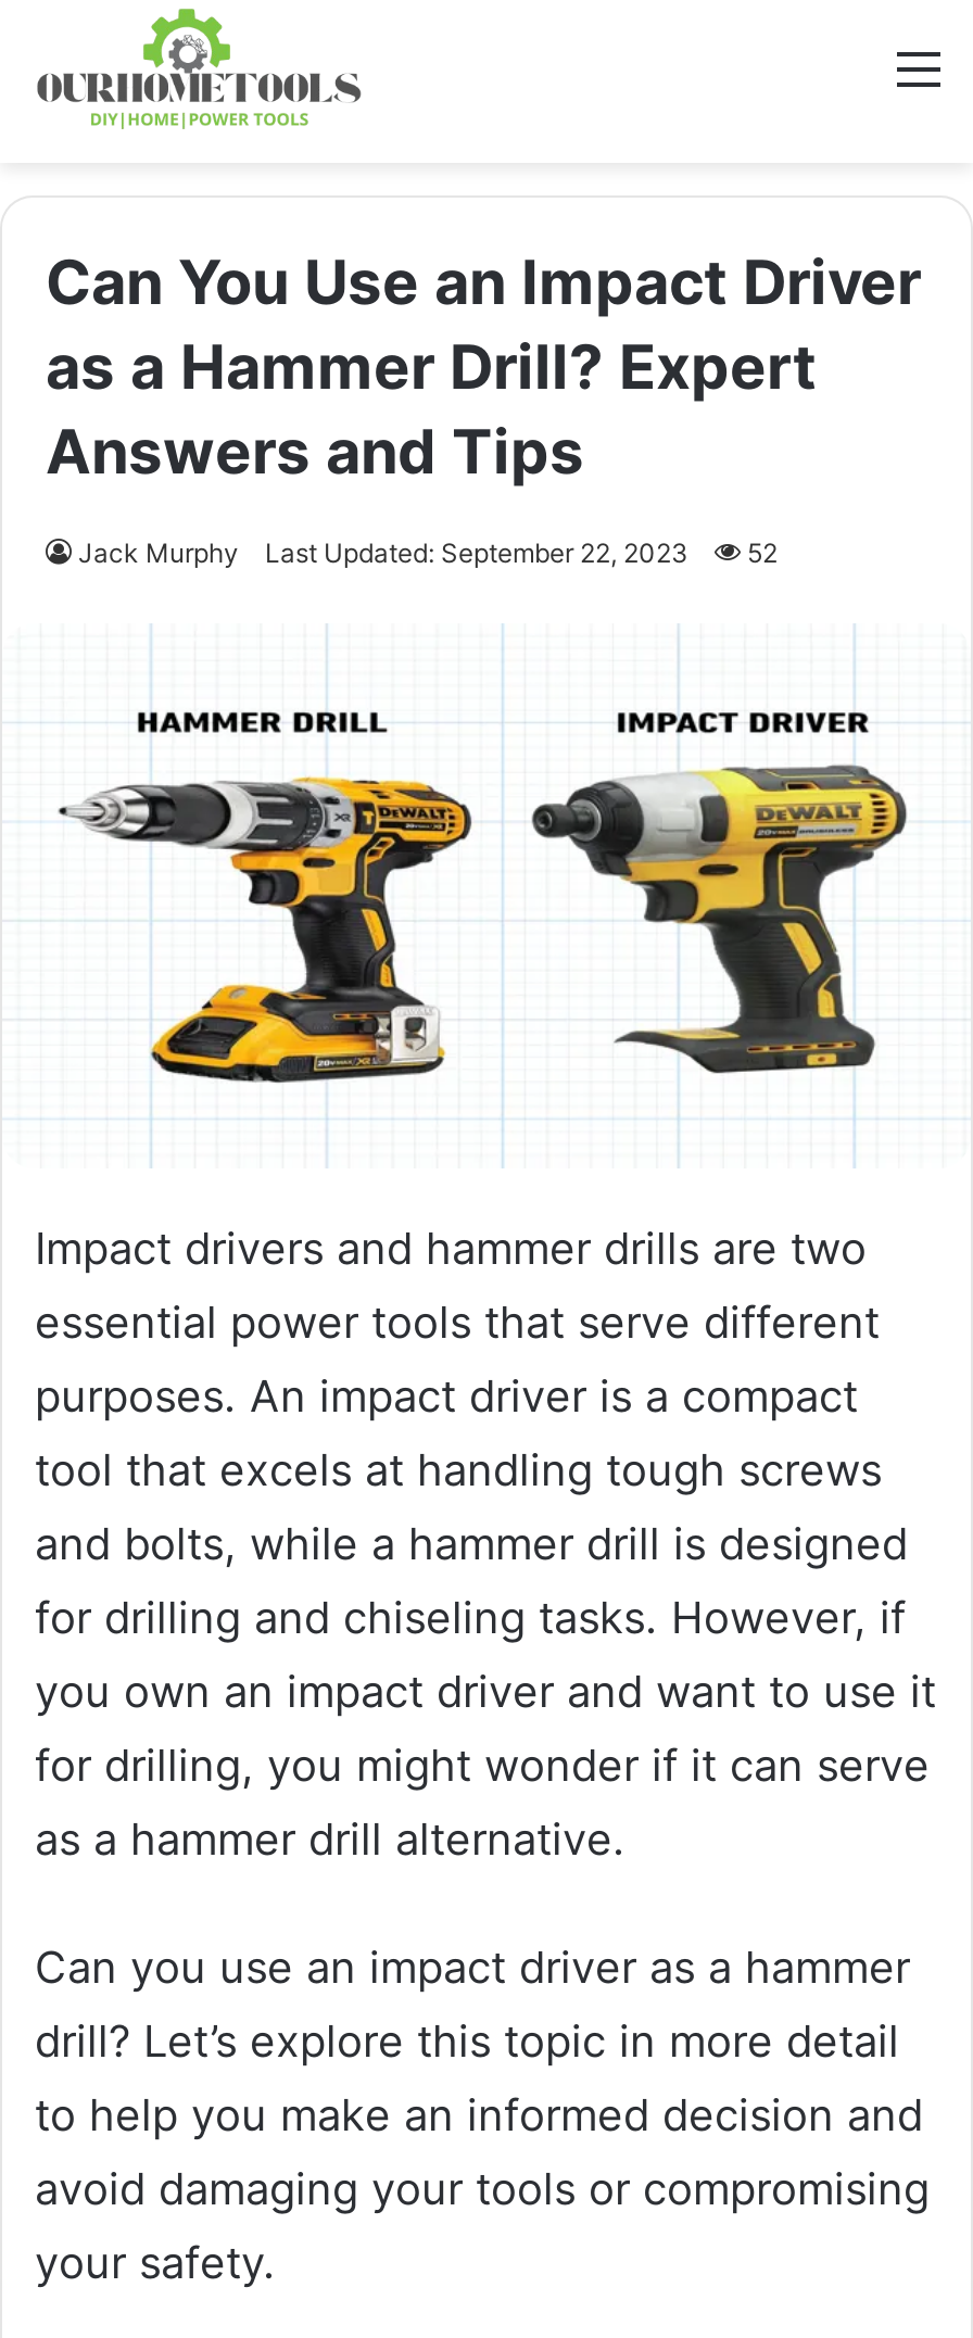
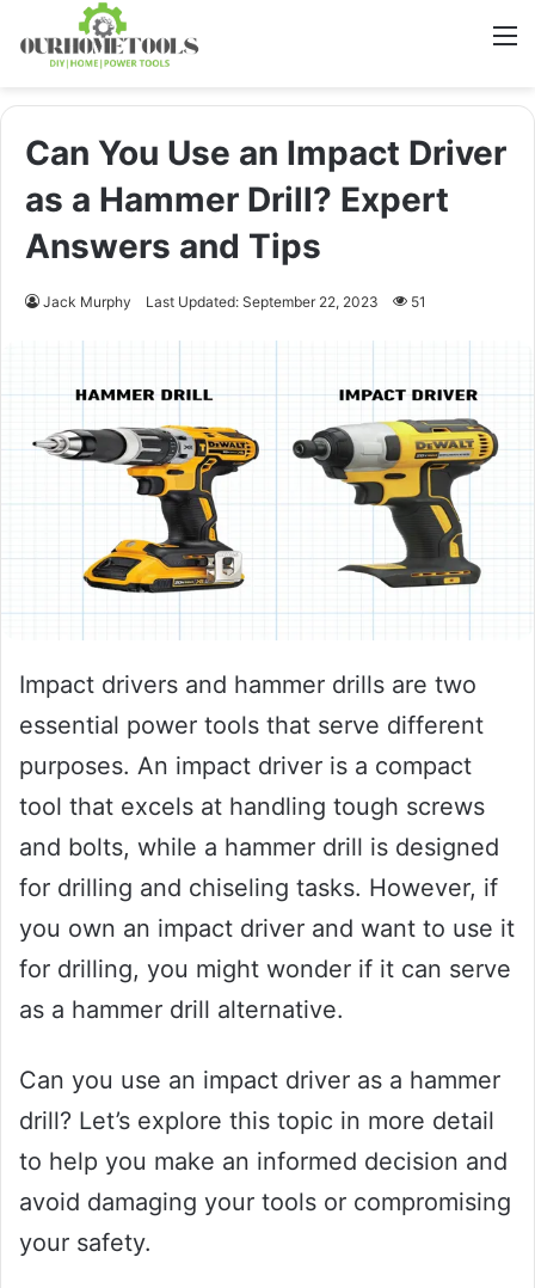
[78,536,778,569] Jack Murphy Last Updated: September 22, 2023 52 -> [43,293,426,311] Jack Murphy Last Updated: September 22, 2023 51

